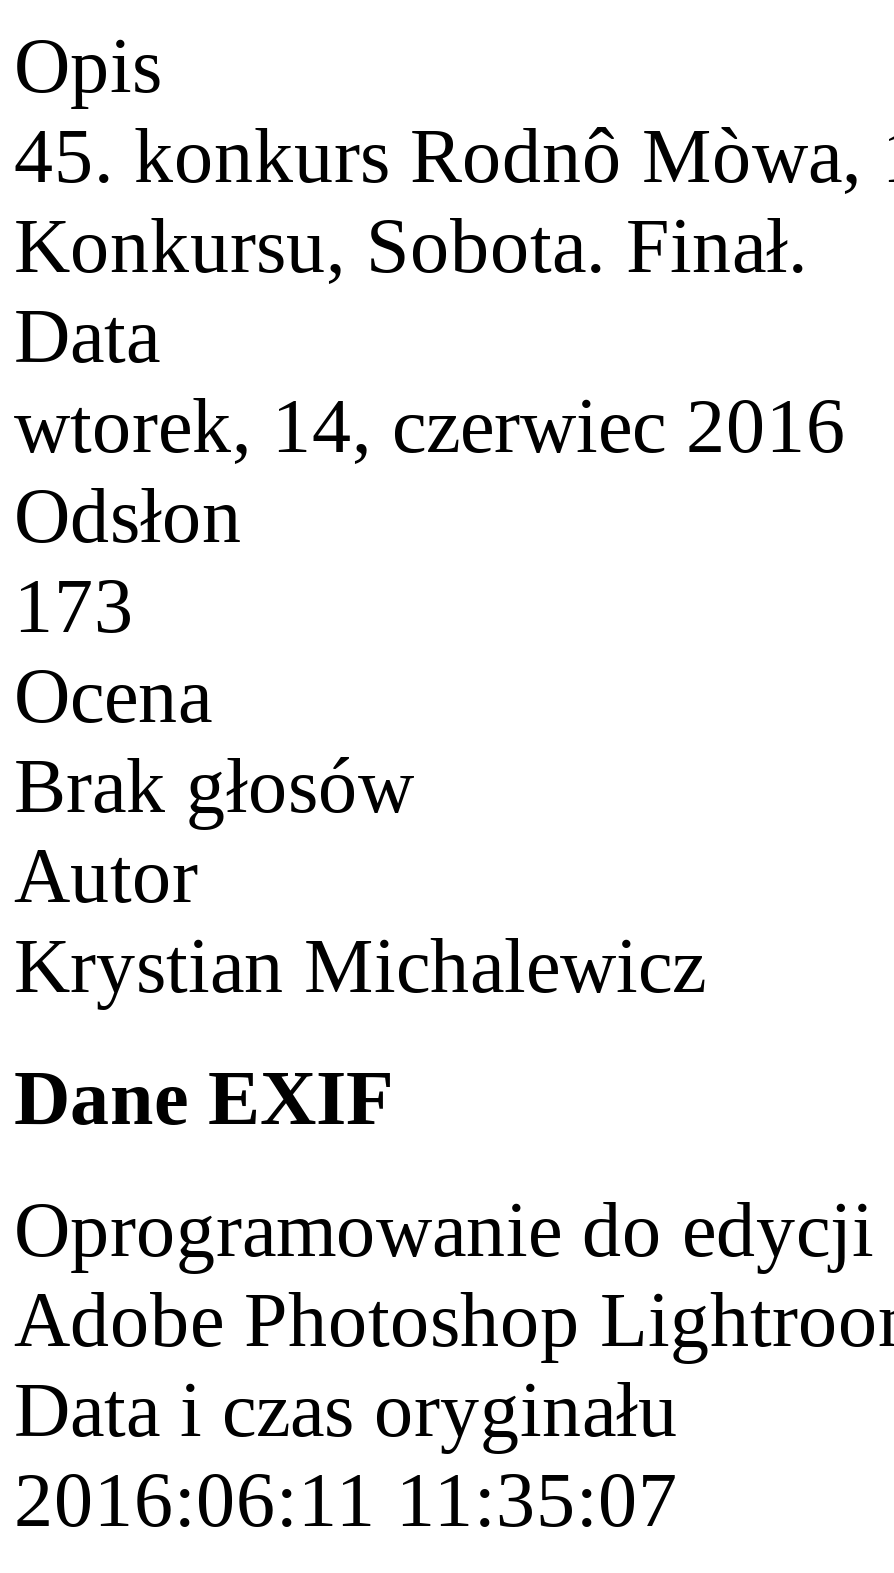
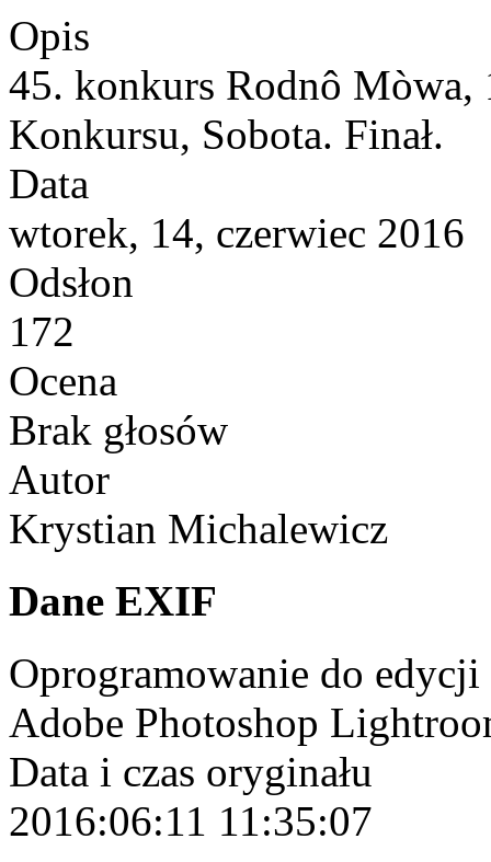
[14,562,134,648] 173 -> [9,308,75,355] 172

